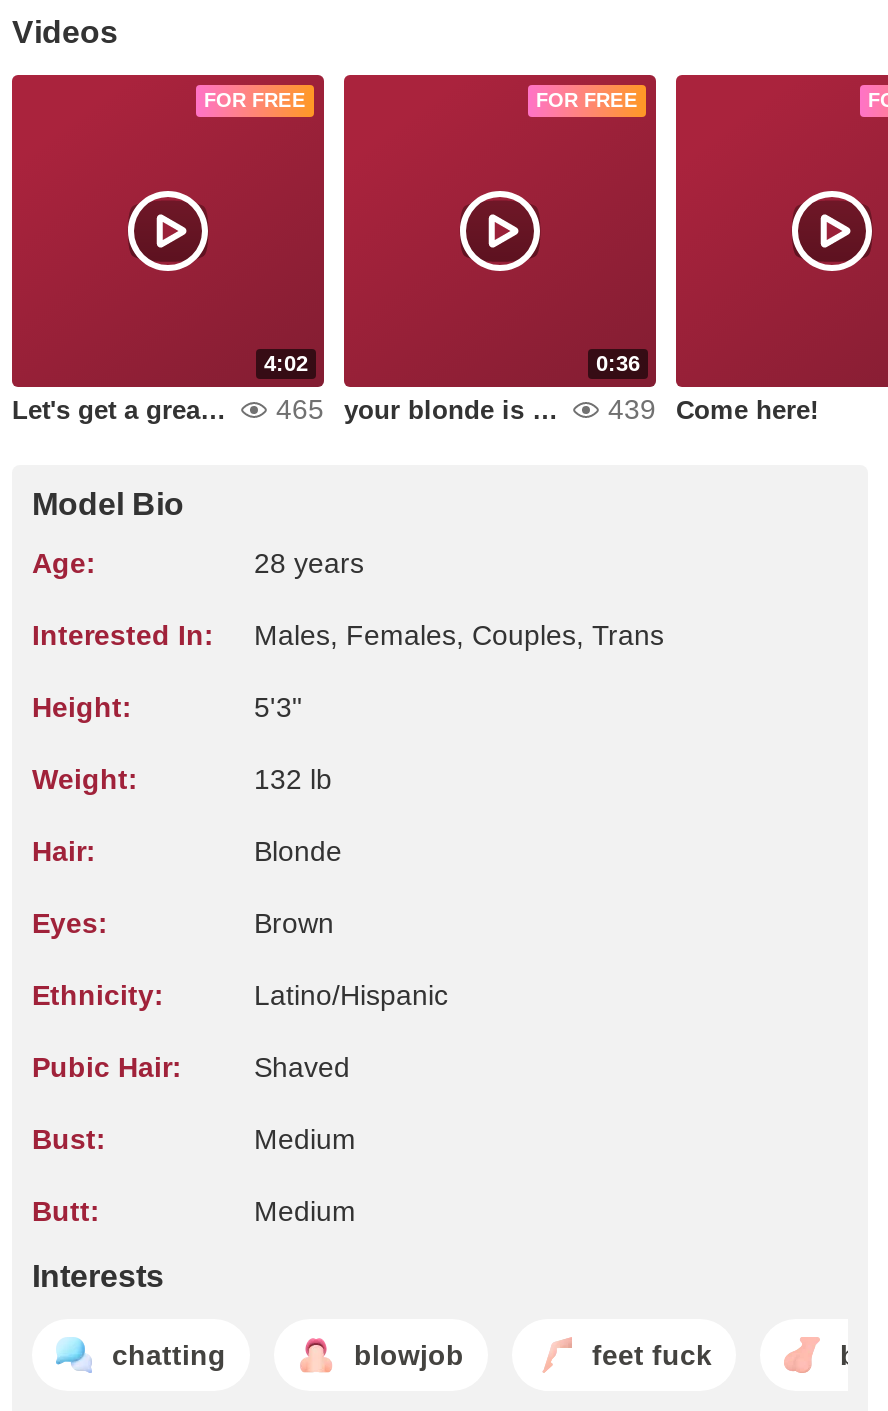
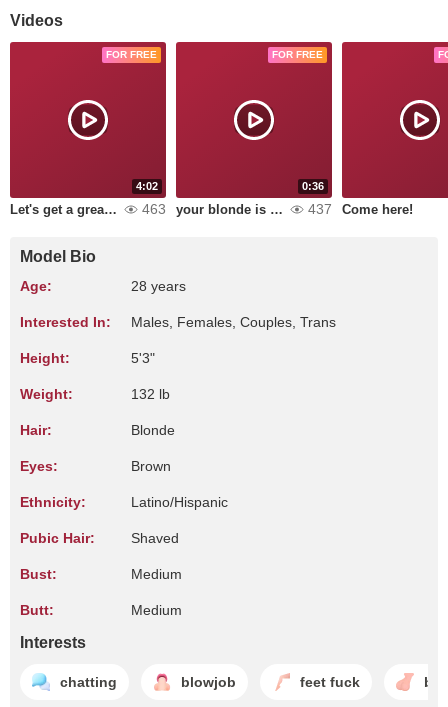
[276,393,324,425] 465 -> [142,201,166,217] 463
[608,393,656,425] 439 -> [308,201,332,217] 437

